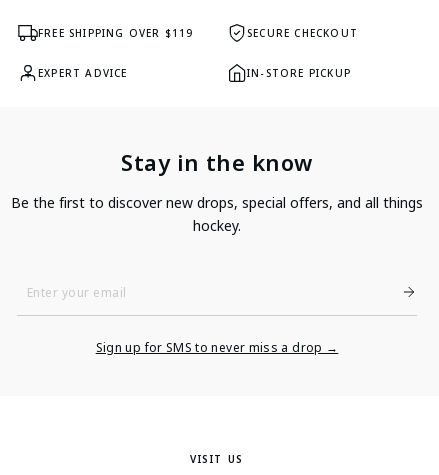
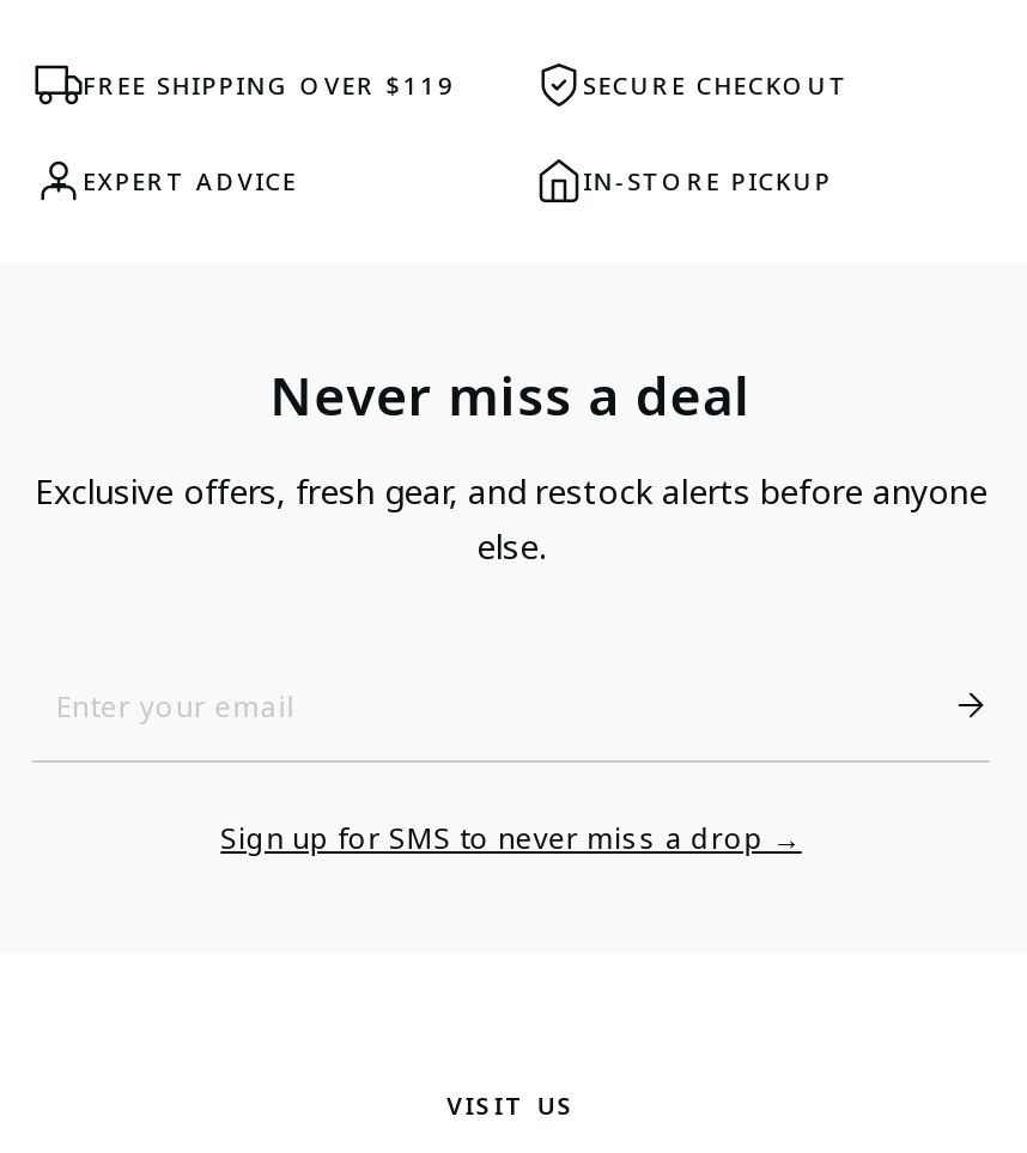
[121,147,312,177] Stay in the know -> [270,359,752,431] Never miss a deal
[11,193,423,235] Be the first to discover new drops, special offers, and all things | hockey. -> [35,469,987,570] Exclusive offers, fresh gear, and restock alerts before anyone | else.

